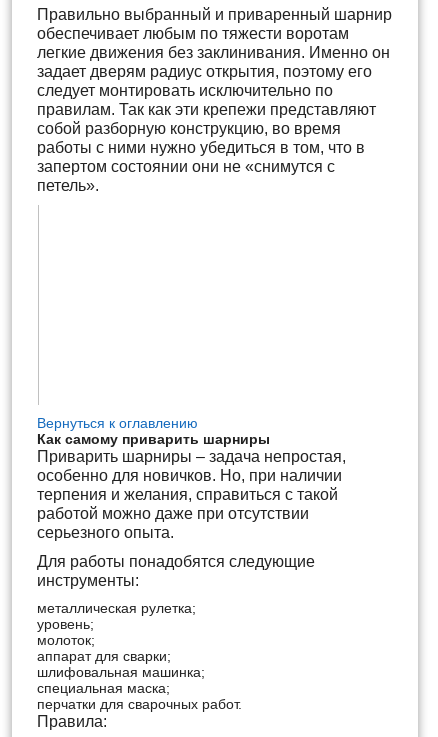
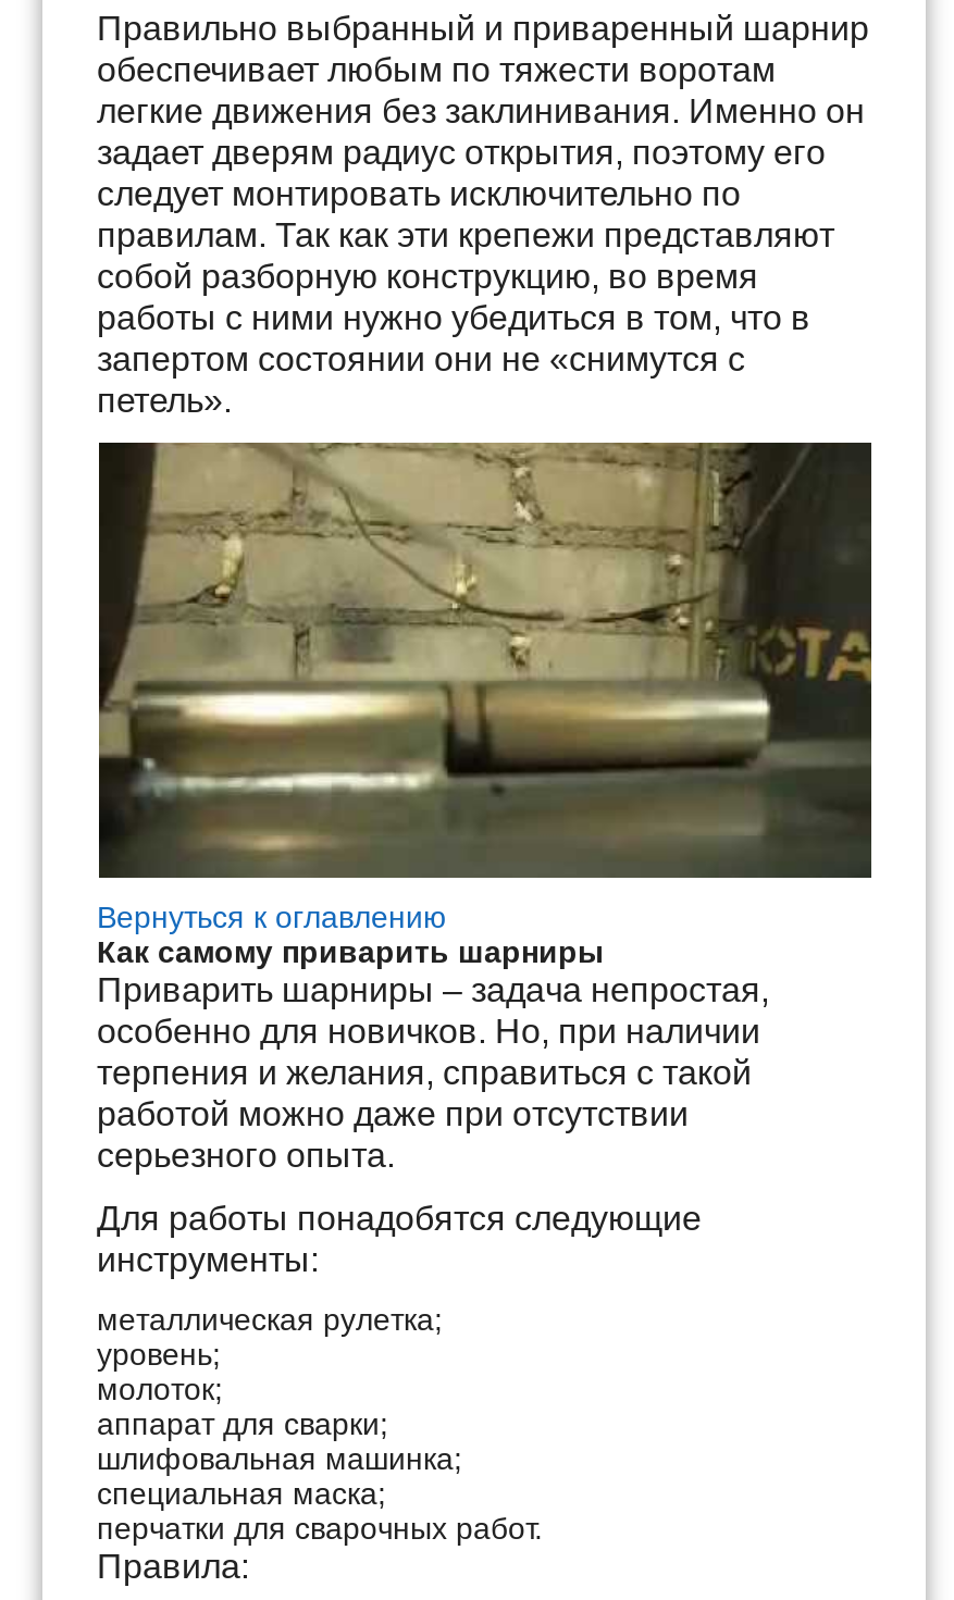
none -> [97,441,874,880] [image]

